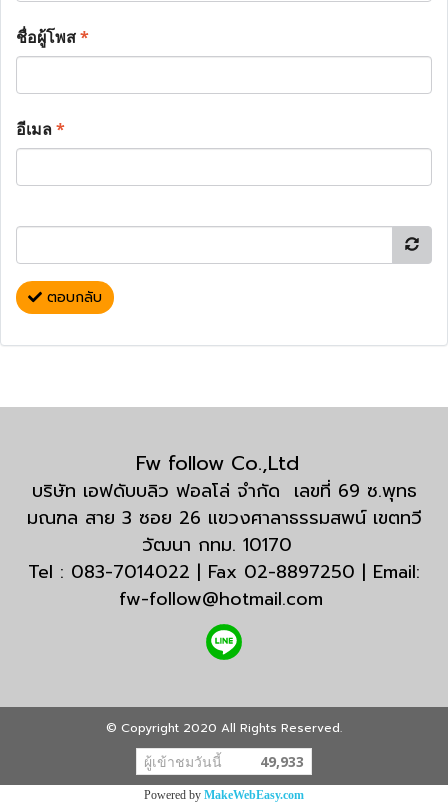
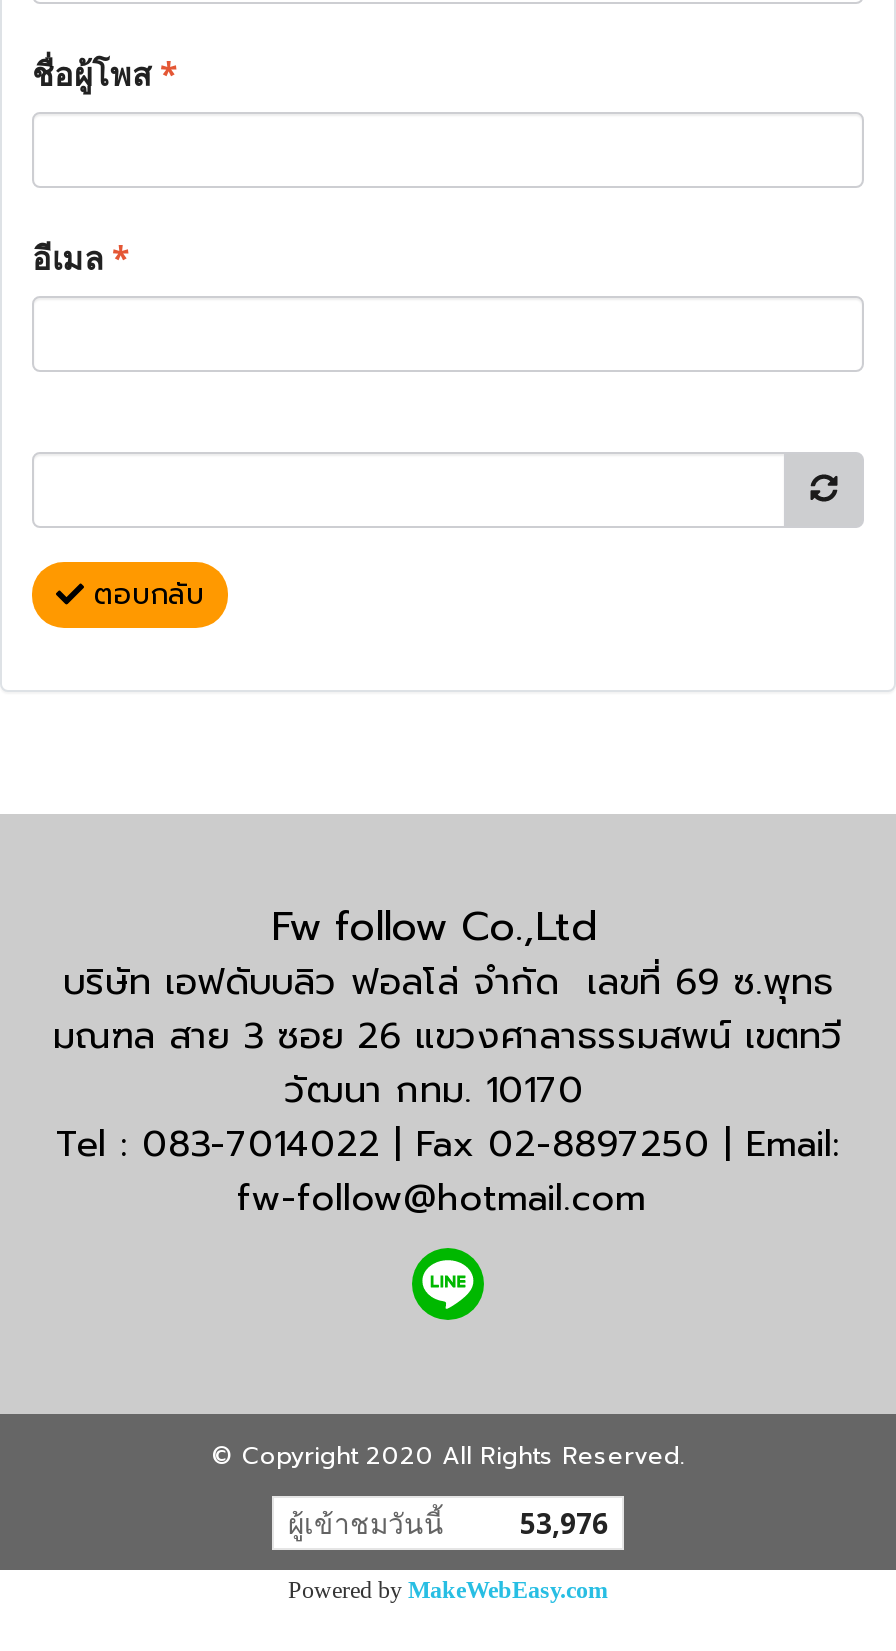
[144,751,304,770] ผู้เข้าชมวันนี้ 49,933 -> [288,1503,608,1541] ผู้เข้าชมวันนี้ 53,976

